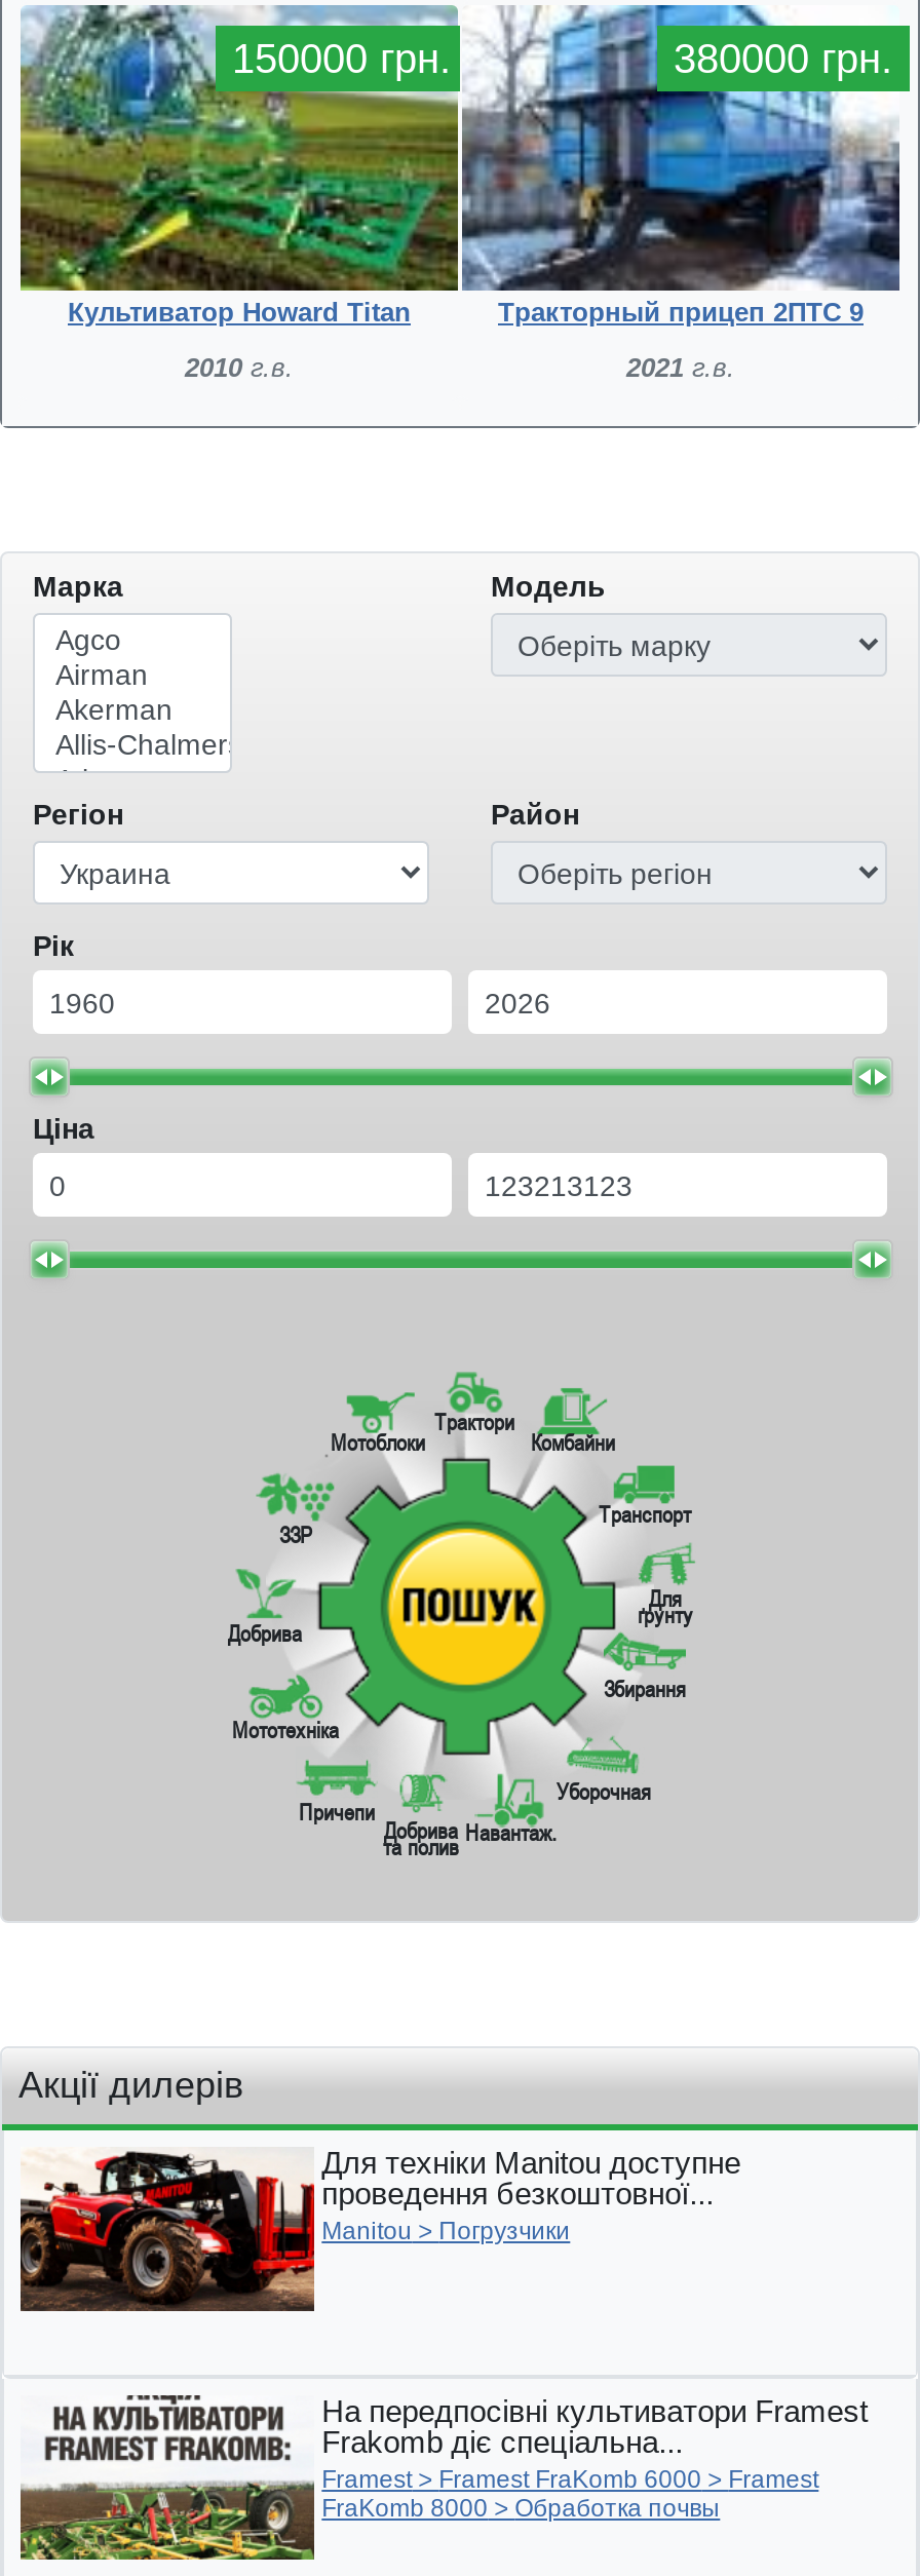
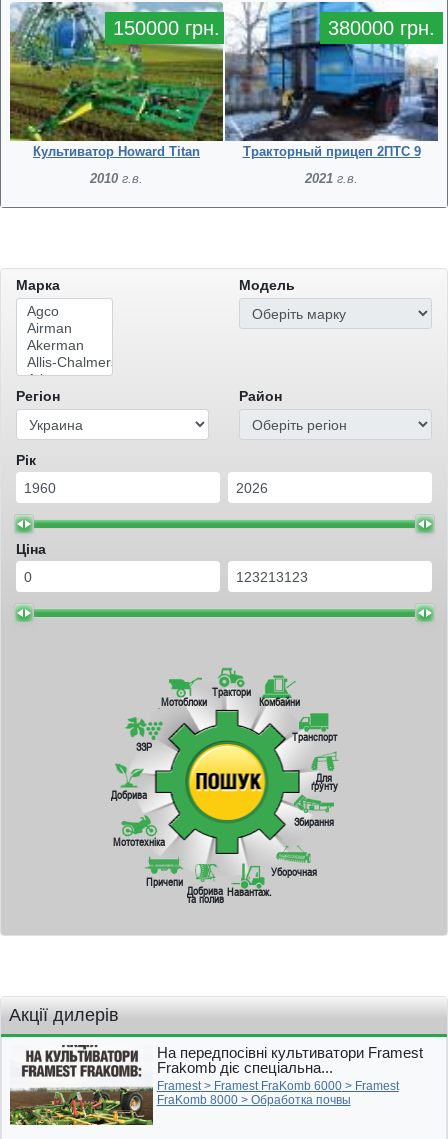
[18,2145,741,2313] [image] | Для техніки Manitou доступне | проведення безкоштовної... | Manitou > Погрузчики -> none

